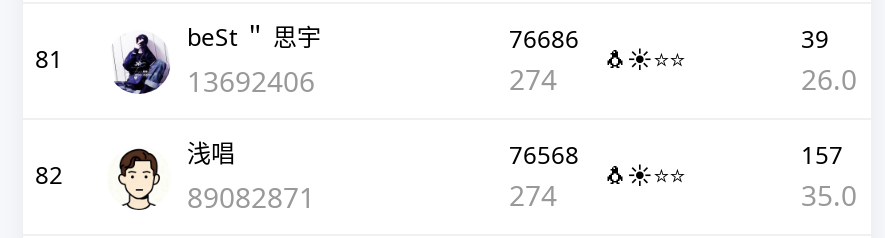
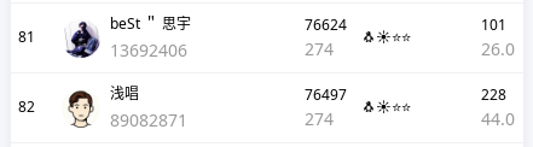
[509,22,579,56] 76686 -> [305,14,347,35] 76624
[801,22,829,56] 39 -> [481,14,506,35] 101
[509,138,579,172] 76568 -> [305,84,347,105] 76497
[801,138,843,172] 157 -> [481,84,506,105] 228
[801,176,857,214] 35.0 -> [481,107,515,130] 44.0

